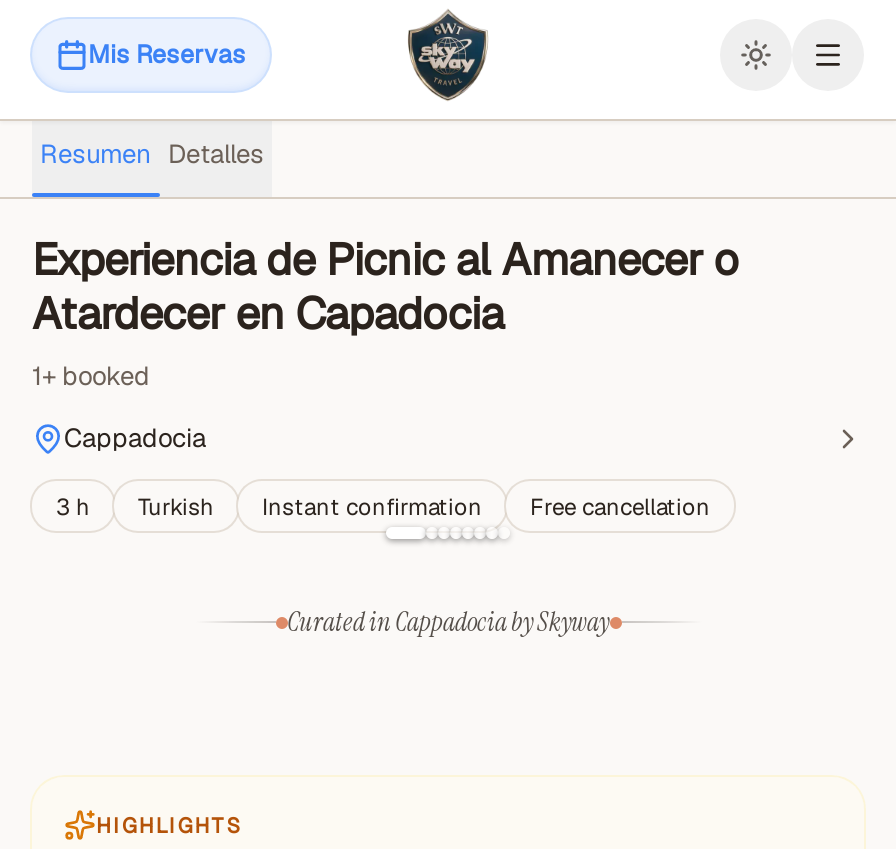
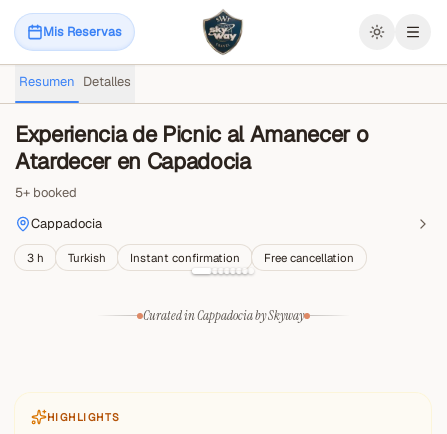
[32,359,150,393] 1+ booked -> [15,184,77,201] 5+ booked

